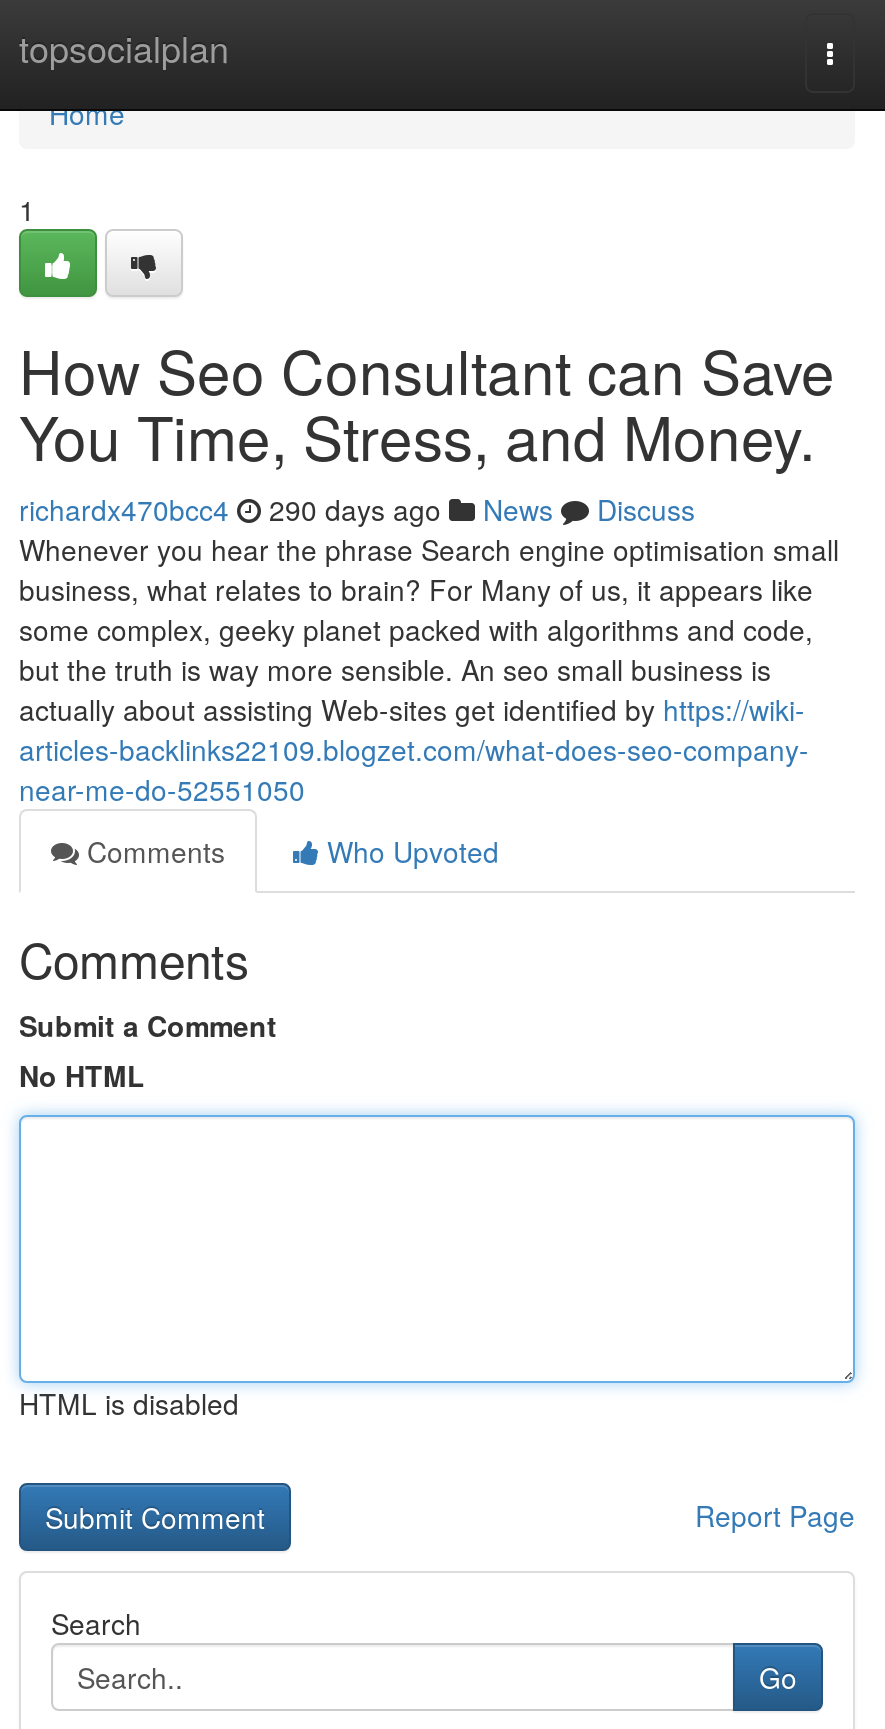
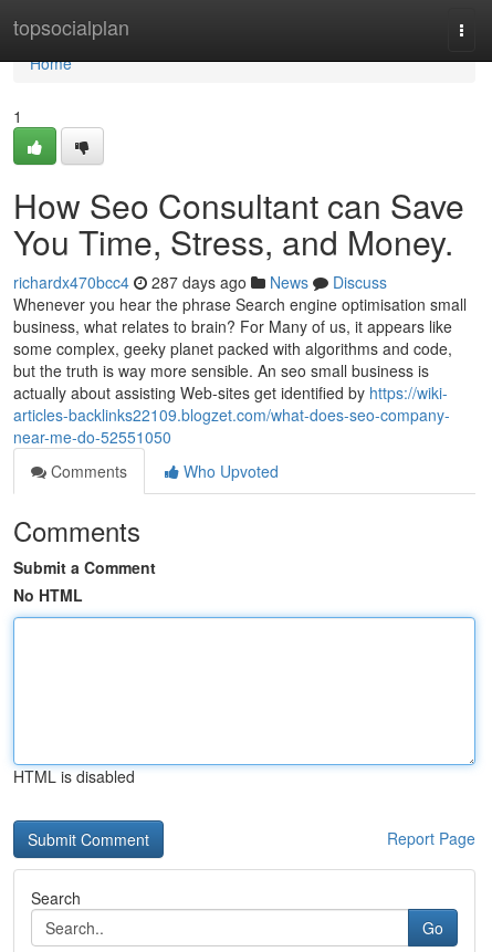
[19,489,695,529] richardx470bcc4 290 days ago News Discuss -> [13,271,387,293] richardx470bcc4 287 days ago News Discuss

